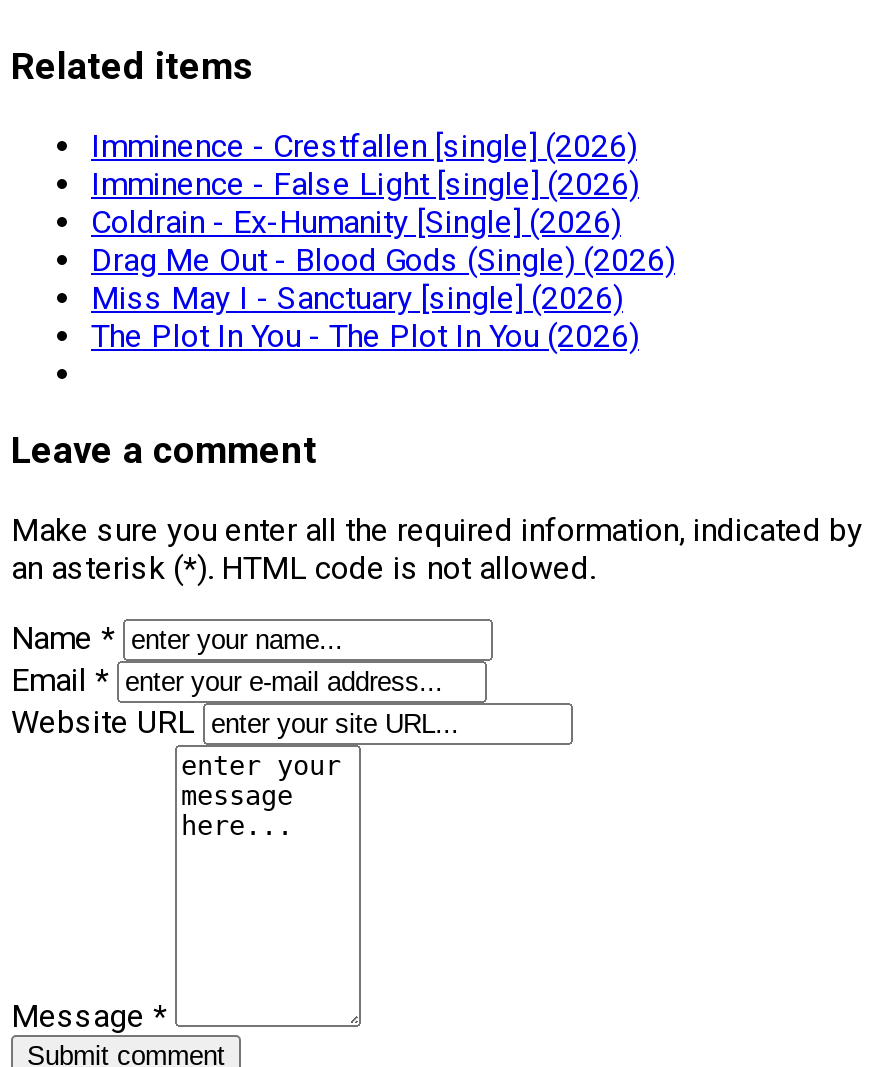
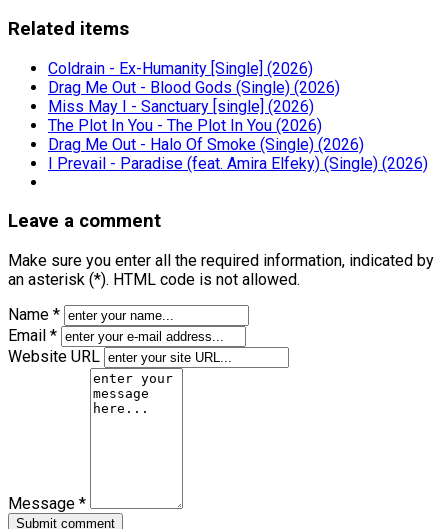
[91,126,639,202] Imminence - Crestfallen [single] (2026) | Imminence - False Light [single] (2026) -> none
moved [91,202,675,354] -> [48,59,340,135]: Coldrain - Ex-Humanity [Single] (2026) | Drag Me Out - Blood Gods (Single) (2026) | Miss May I - Sanctuary [single] (2026) | The Plot In You - The Plot In You (2026)
none -> [48,135,428,173] Drag Me Out - Halo Of Smoke (Single) (2026) | I Prevail - Paradise (feat. Amira Elfeky) (Single) (2026)

